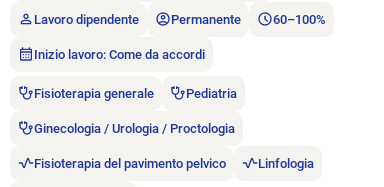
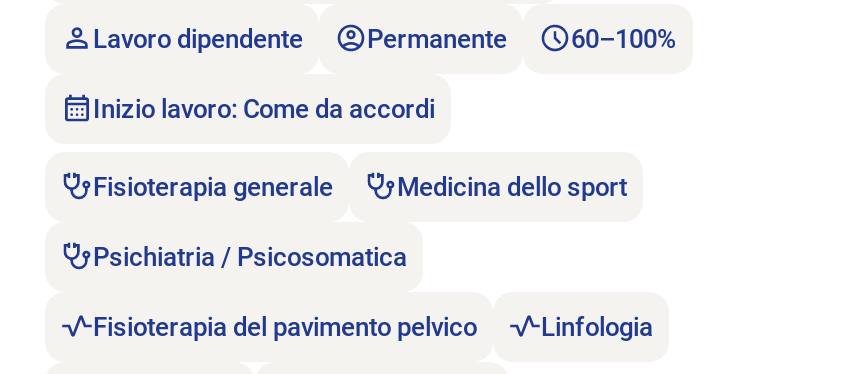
[186,86,237,101] Pediatria -> [397,172,627,202] Medicina dello sport
[34,121,235,136] Ginecologia / Urologia / Proctologia -> [93,242,407,272] Psichiatria / Psicosomatica

